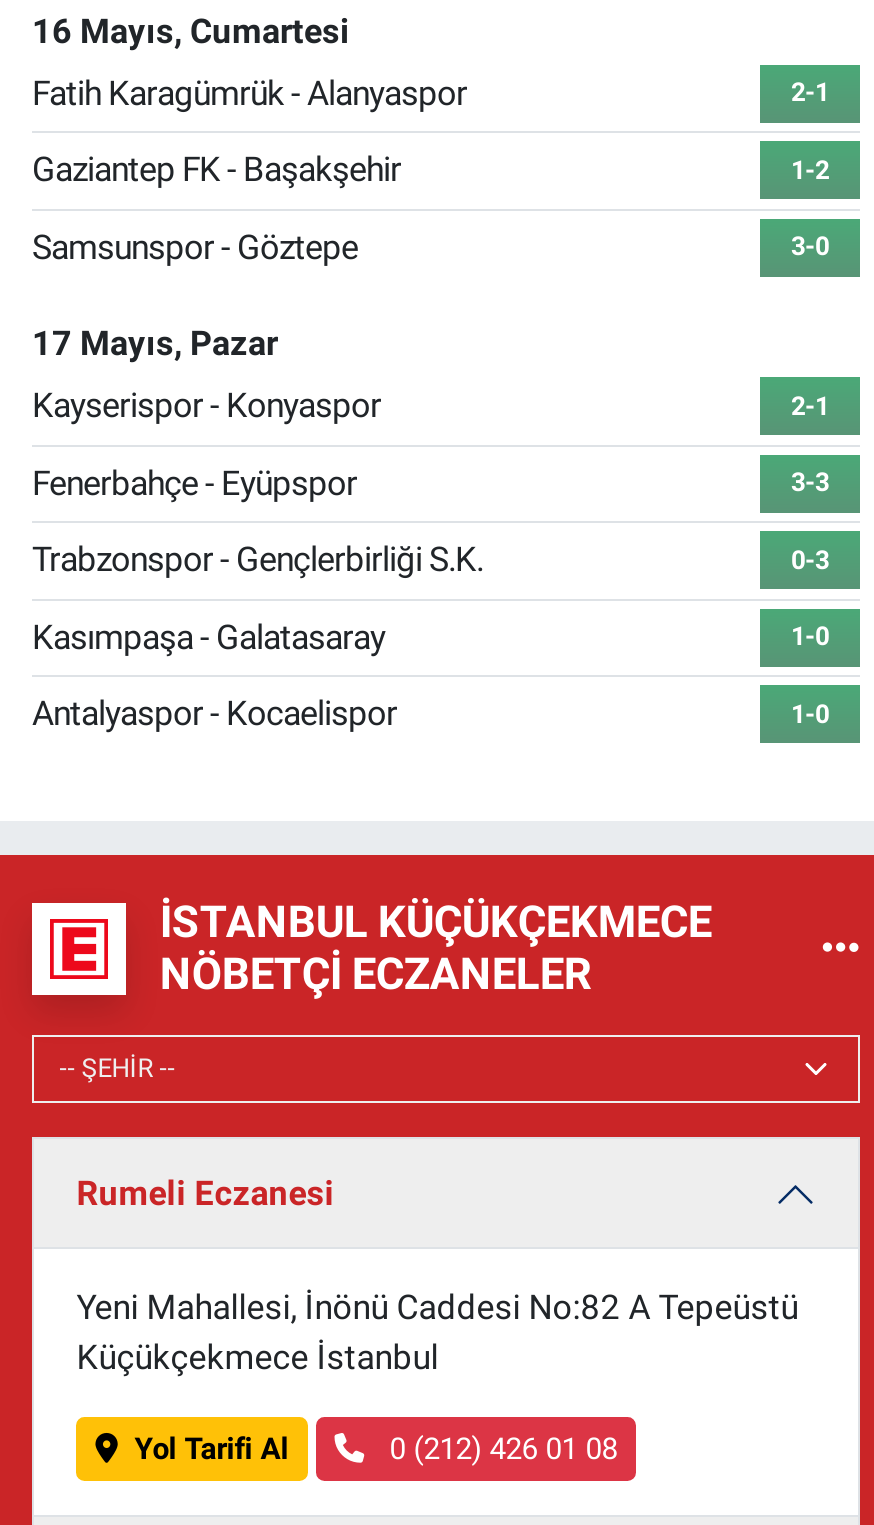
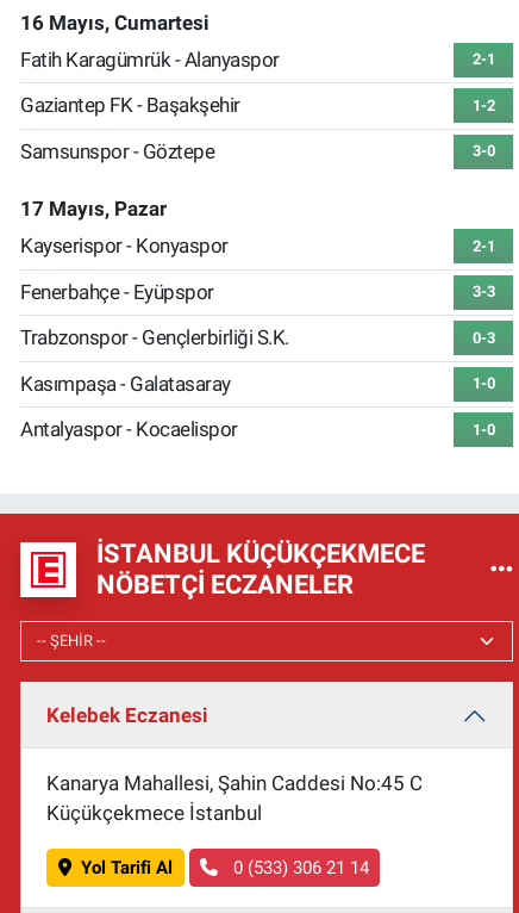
[76,1174,334,1214] Rumeli Eczanesi -> [47,704,209,728] Kelebek Eczanesi
[76,1287,798,1327] Yeni Mahallesi, İnönü Caddesi No:82 A Tepeüstü -> [47,771,423,795] Kanarya Mahallesi, Şahin Caddesi No:45 C
[382,1431,618,1467] 0 (212) 426 01 08 -> [228,857,369,879] 0 (533) 306 21 14

